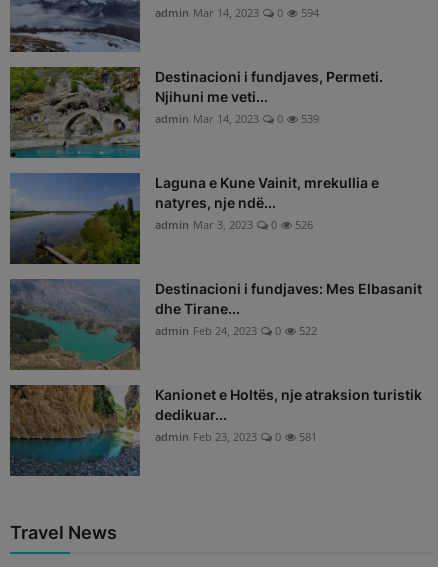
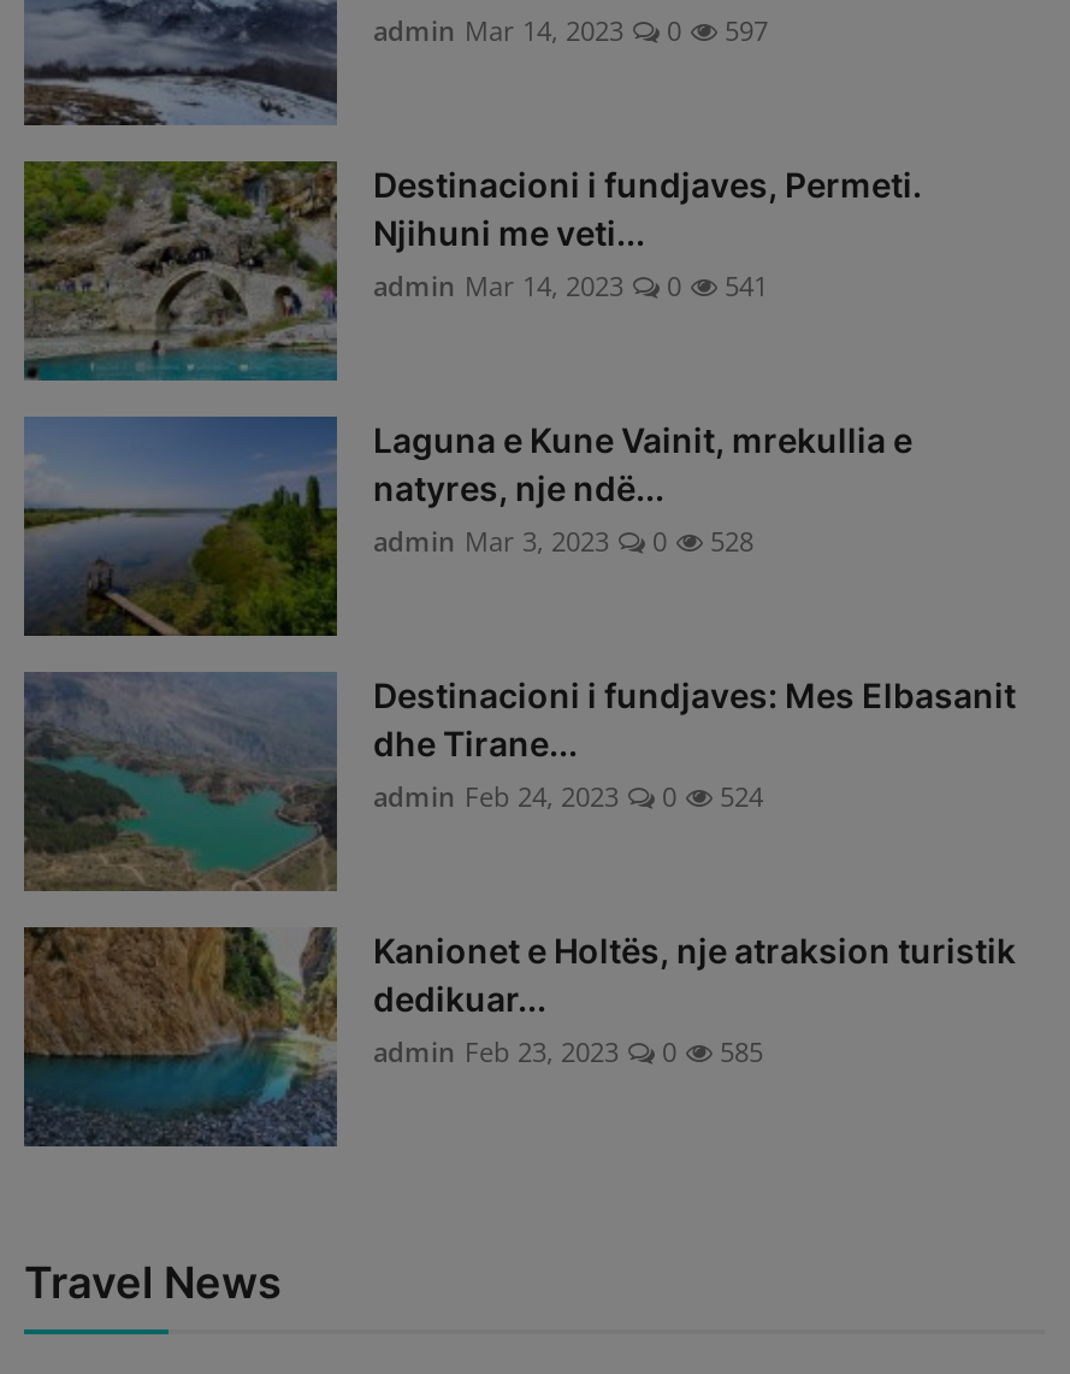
[155,4,319,19] admin Mar 14, 2023 0 594 -> [373,11,768,47] admin Mar 14, 2023 0 597
[155,110,319,125] admin Mar 14, 2023 0 539 -> [373,266,768,302] admin Mar 14, 2023 0 541
[155,216,313,231] admin Mar 3, 2023 0 526 -> [373,521,753,558] admin Mar 3, 2023 0 528
[155,322,317,337] admin Feb 24, 2023 0 522 -> [373,777,763,813] admin Feb 24, 2023 0 524
[155,428,317,443] admin Feb 23, 2023 0 581 -> [373,1032,763,1068] admin Feb 23, 2023 0 585

